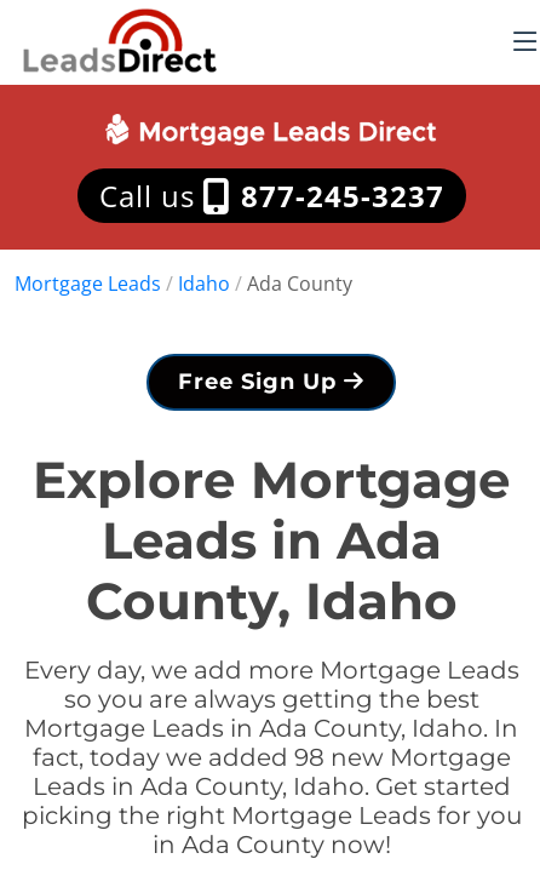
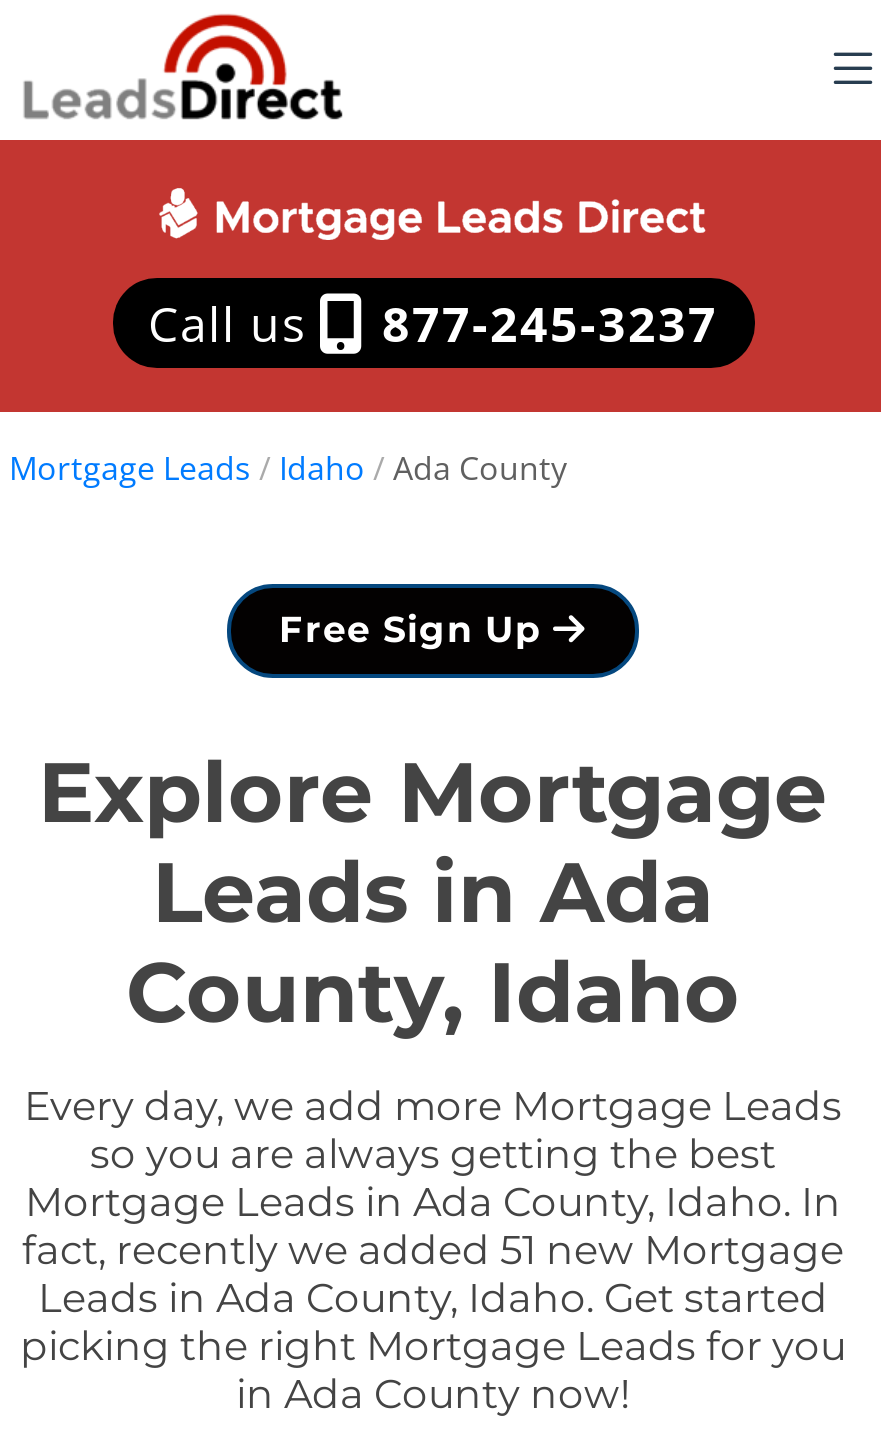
[32,743,510,772] fact, today we added 98 new Mortgage -> [22,1226,844,1274] fact, recently we added 51 new Mortgage

